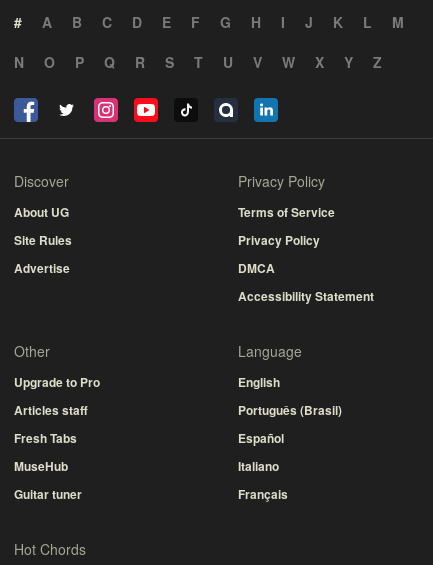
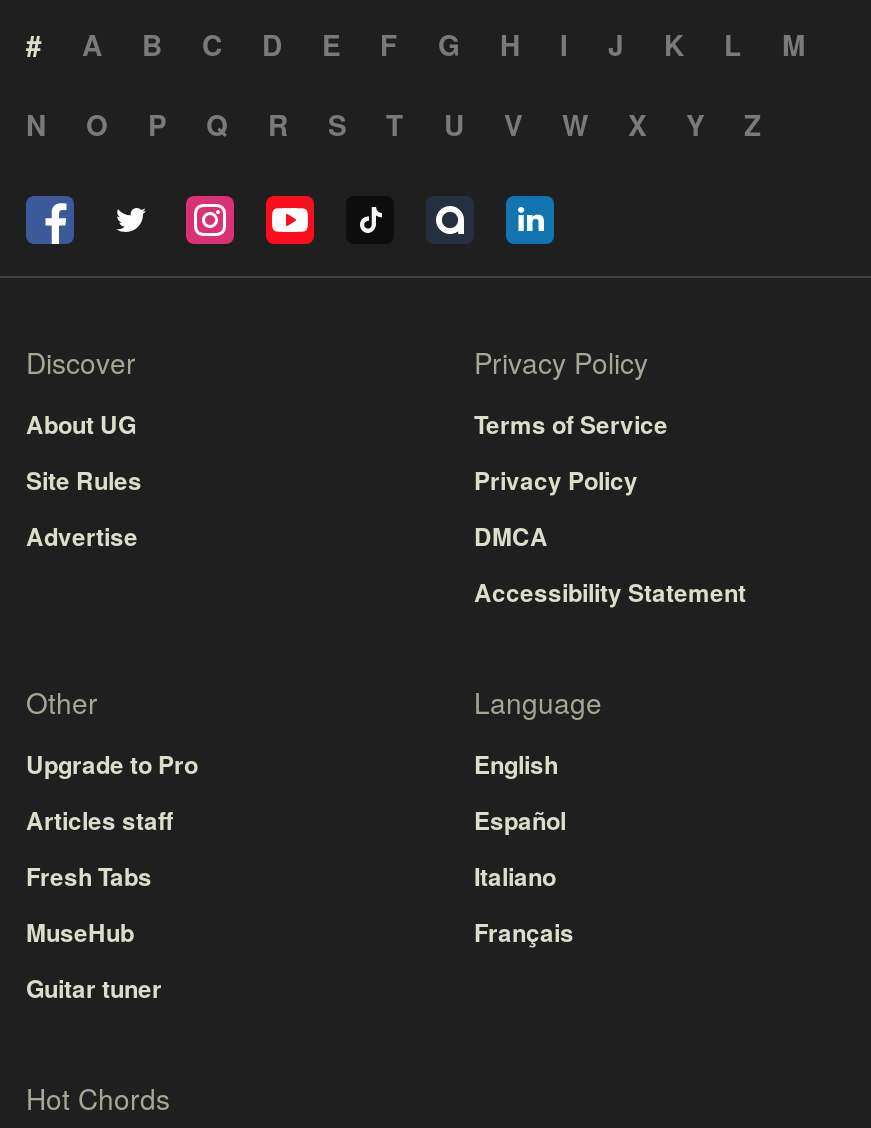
[238,401,342,419] Português (Brasil) -> none
moved [238,429,288,503] -> [474,802,574,950]: Español | Italiano | Français

